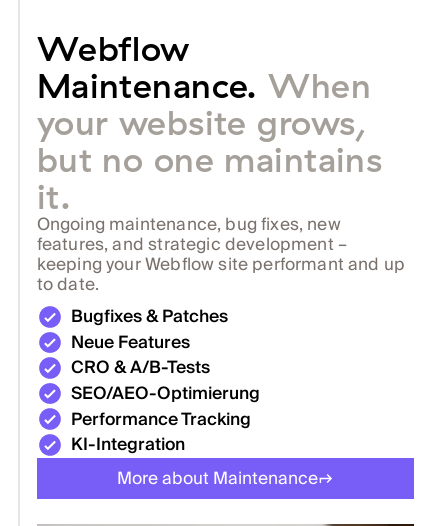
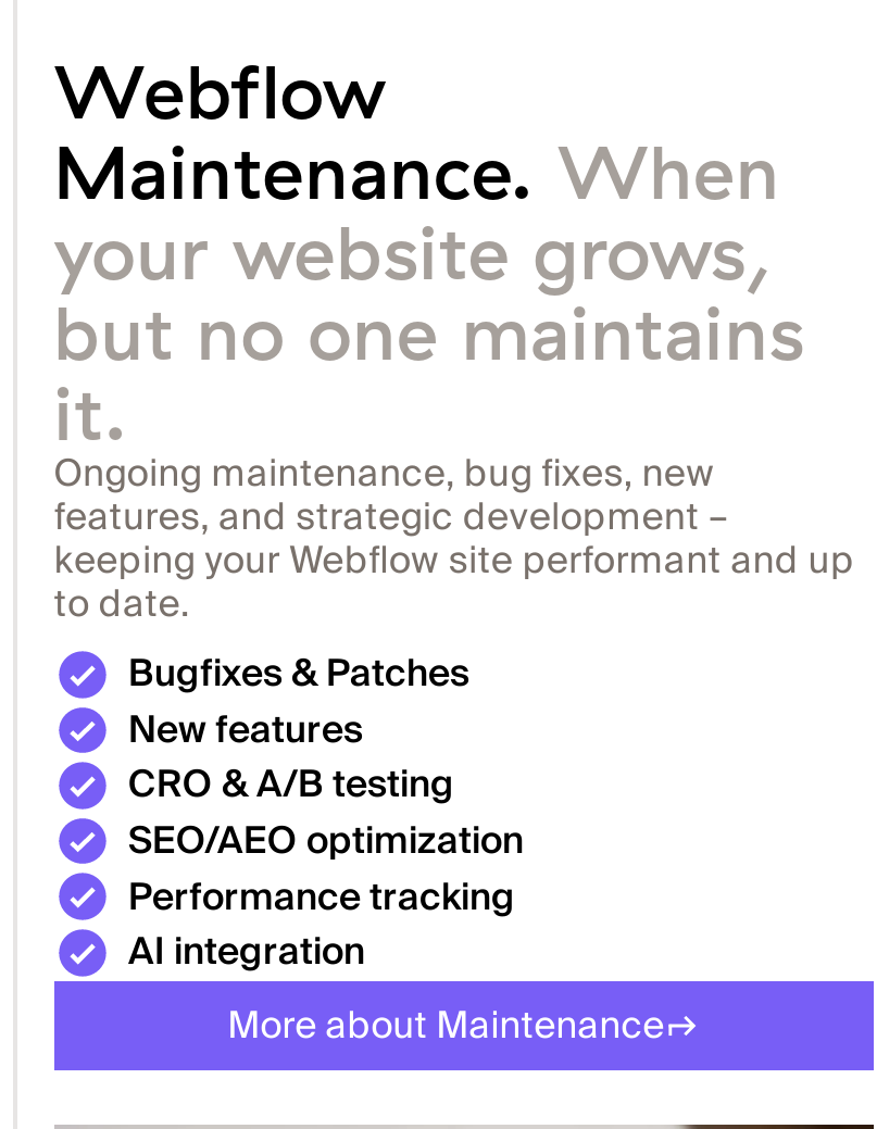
[71,328,260,459] Neue Features | CRO &A/B-Tests | SEO/AEO-Optimierung | Performance Tracking | KI-Integration -> [128,698,524,984] New features | CRO & A/B testing | SEO/AEO optimization | Performance tracking | AI integration

